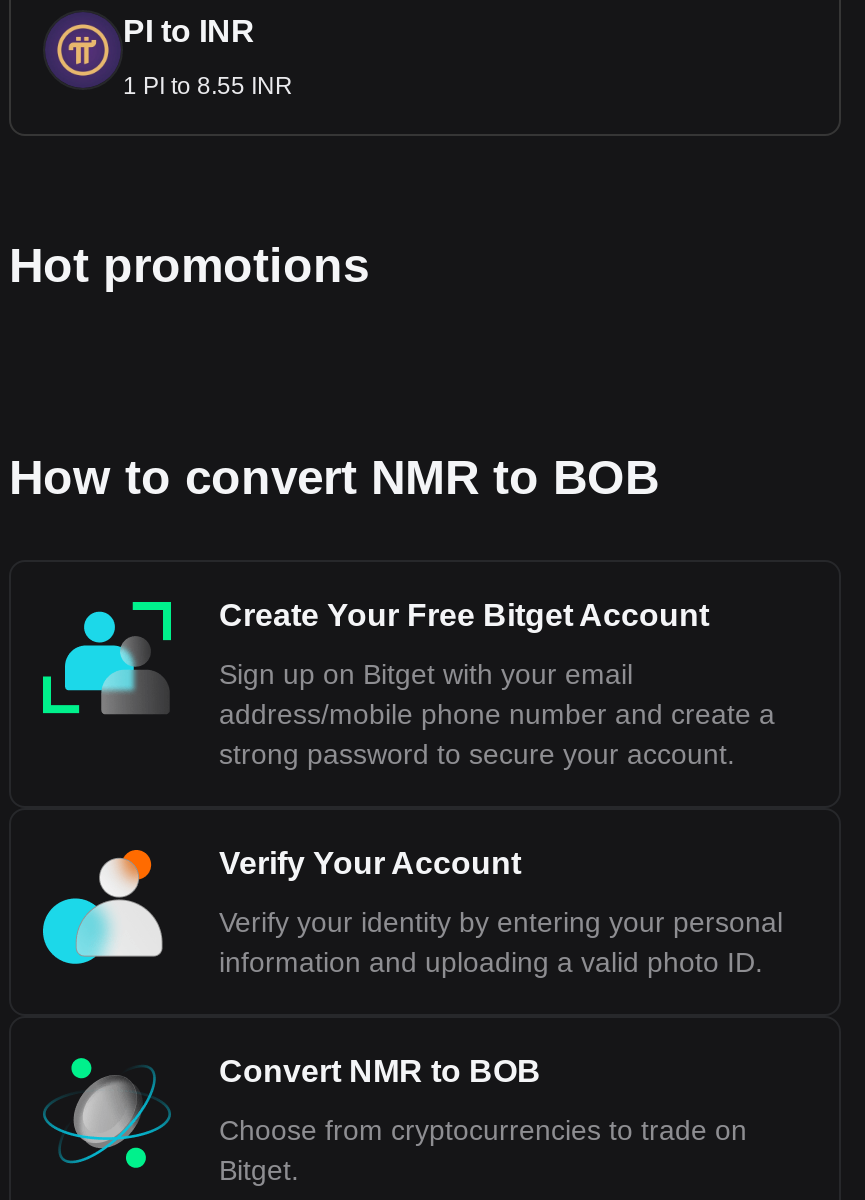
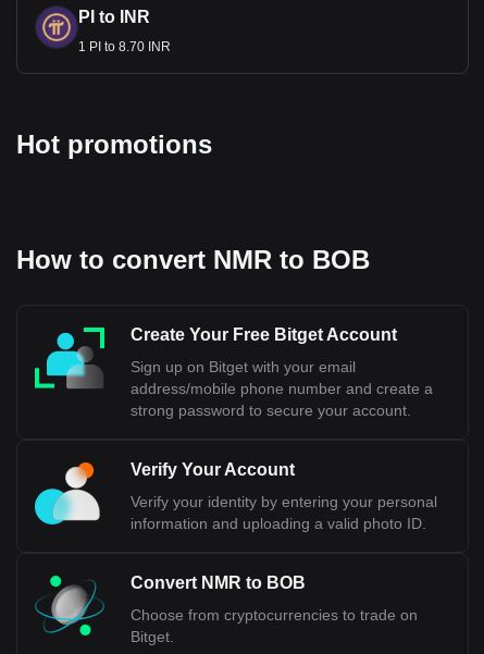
[123,72,293,100] 1 PI to 8.55 INR -> [78,39,171,54] 1 PI to 8.70 INR

